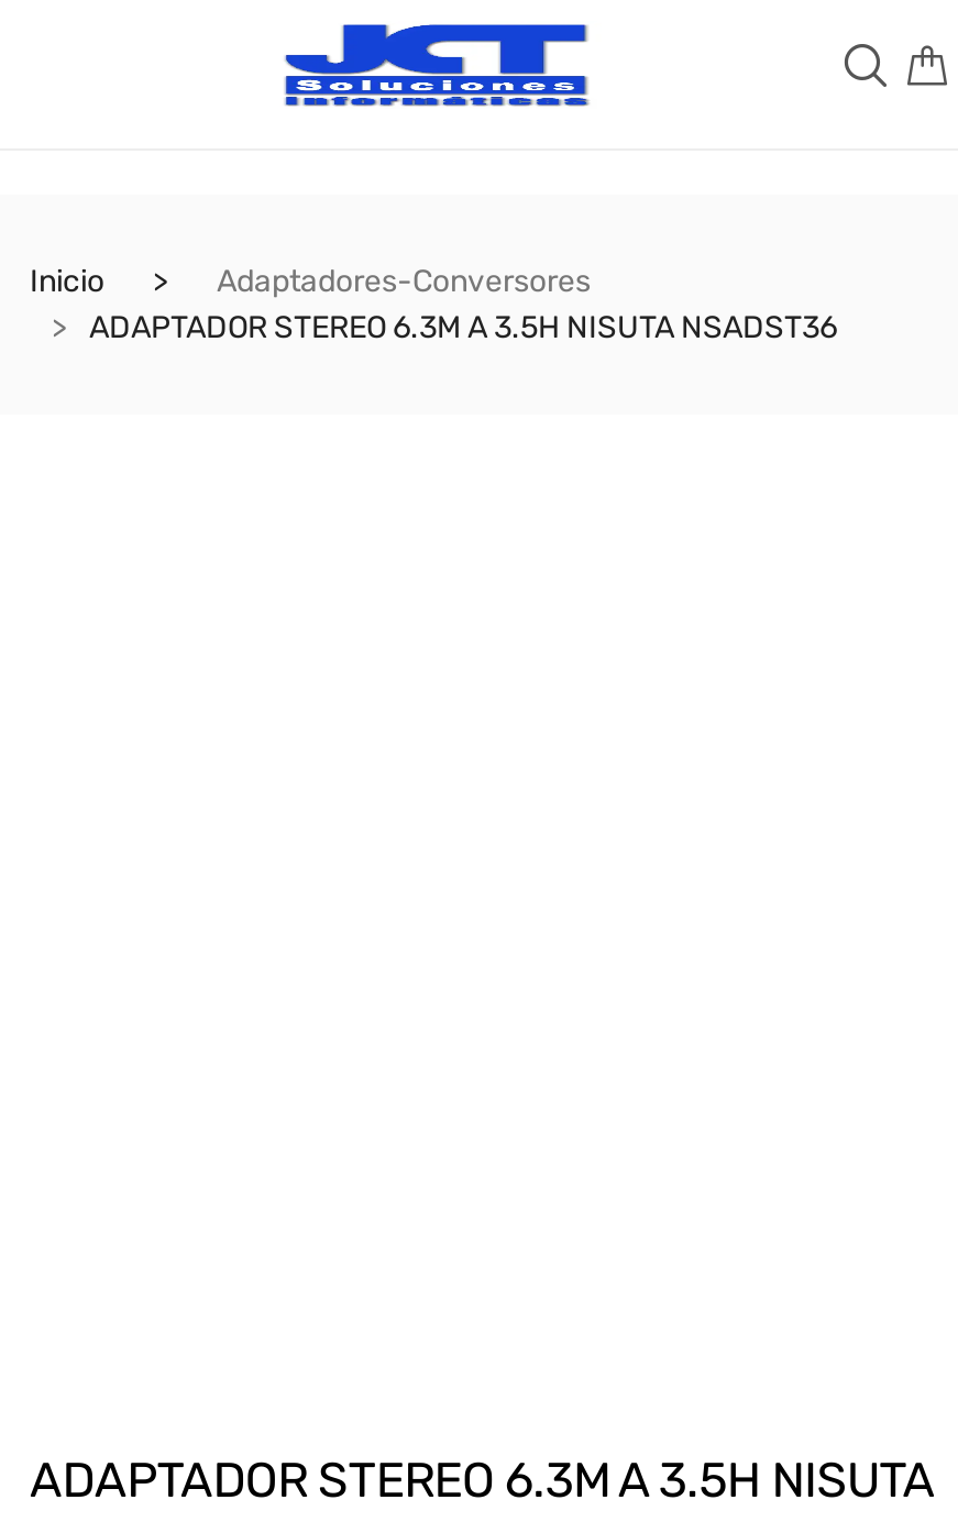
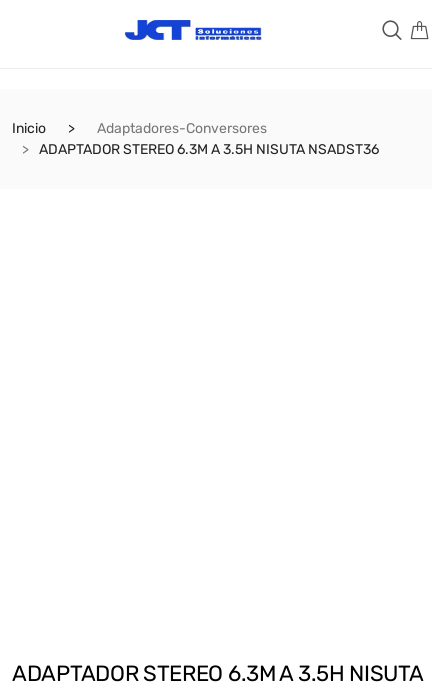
[278,21,591,109] [image] -> [124,11,266,49] [image]

